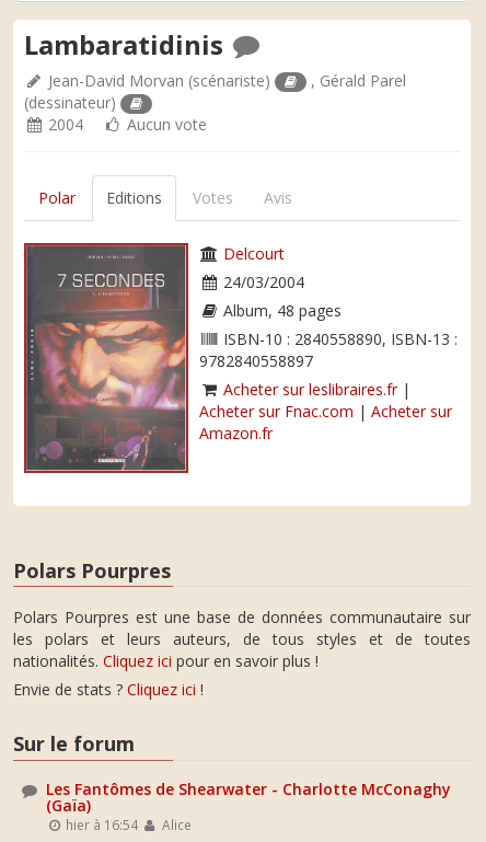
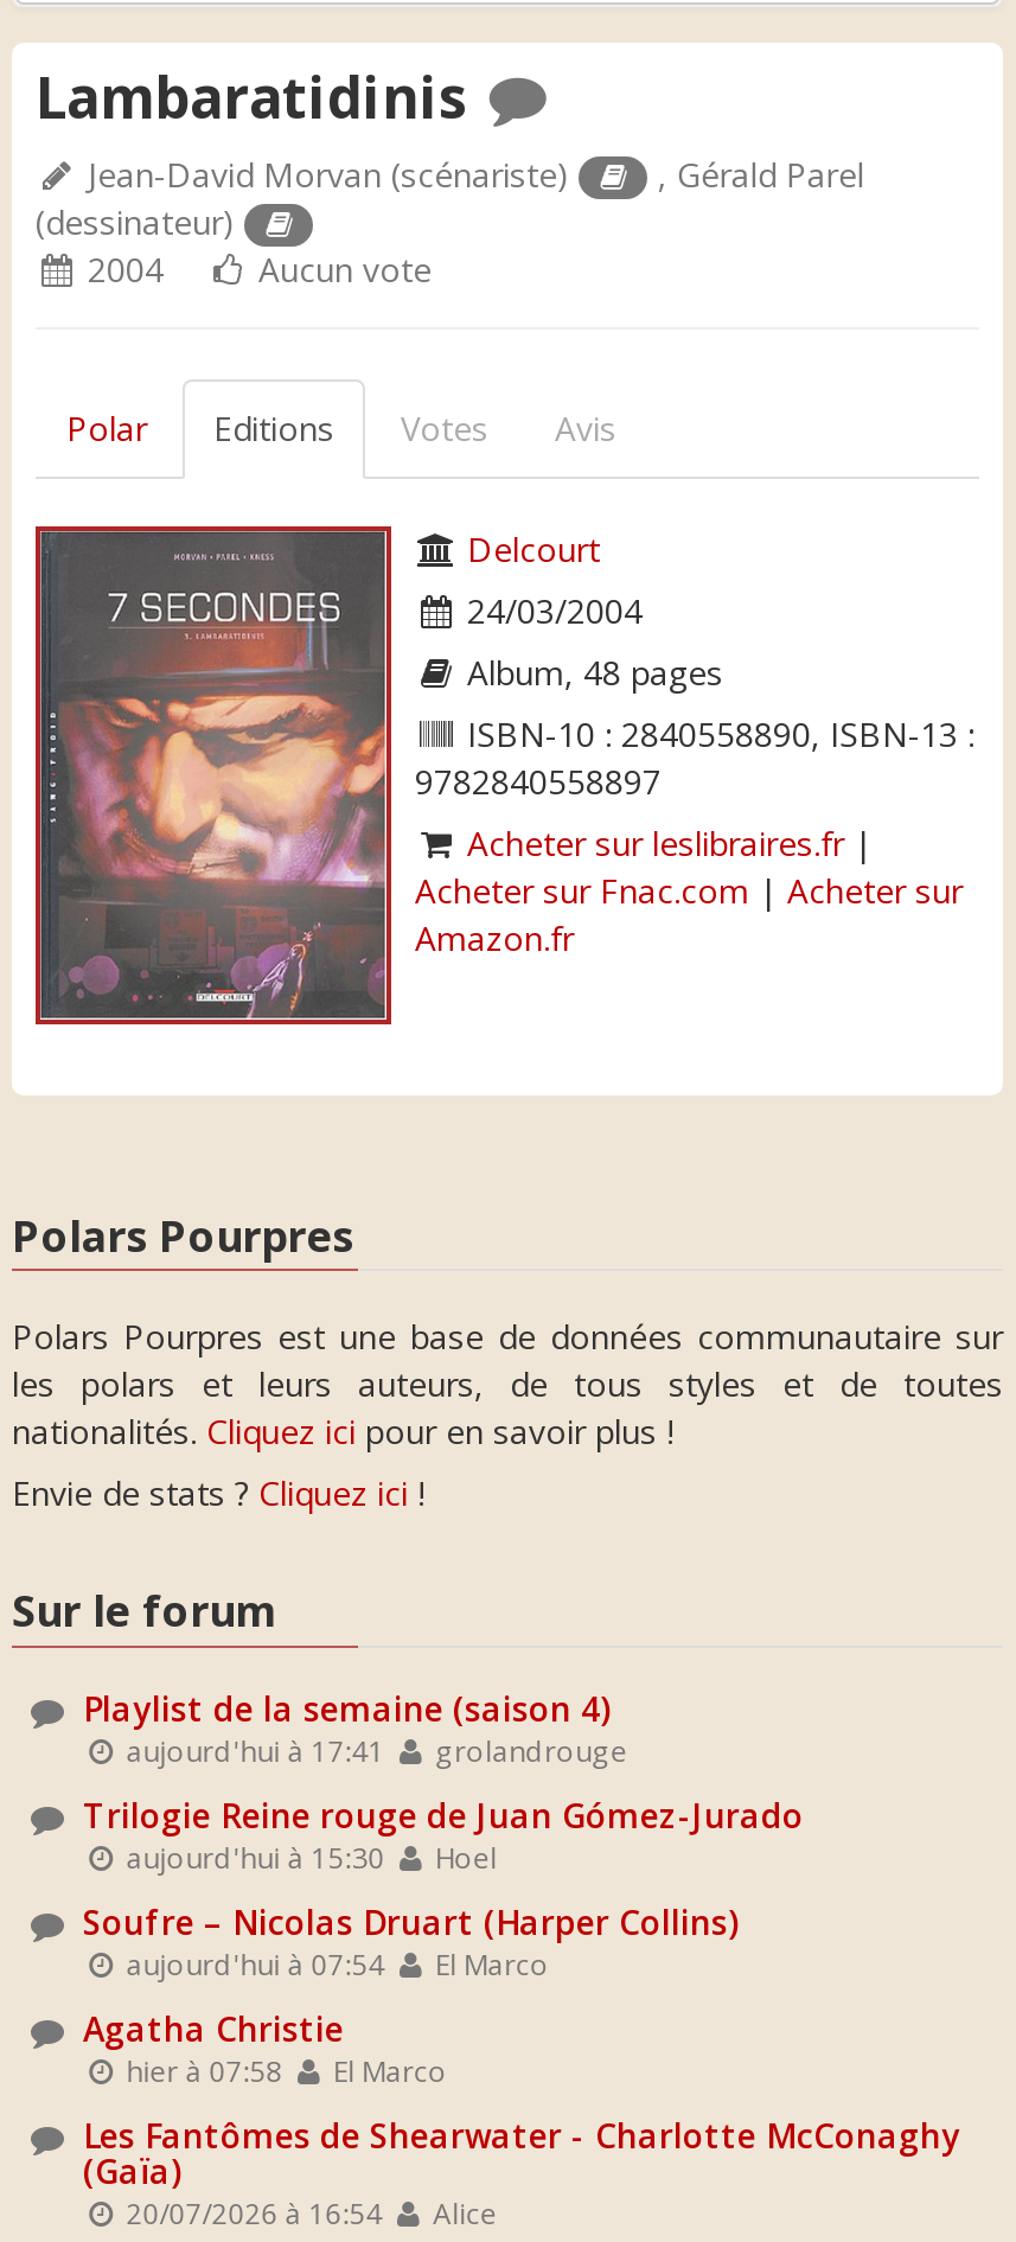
none -> [83,1685,804,2089] Playlist de la semaine (saison 4) | aujourd'hui à 17:41 | grolandrouge | Trilogie Reine rouge de Juan Gómez-Jurado | aujourd'hui à 15:30 | Hoel | Soufre – Nicolas Druart (Harper Collins) | aujourd'hui à 07:54 | El Marco | Agatha Christie | hier à 07:58 | El Marco
[63,816,191,833] hier à 16:54 Alice -> [119,2193,497,2231] 20/07/2026 à 16:54 Alice

